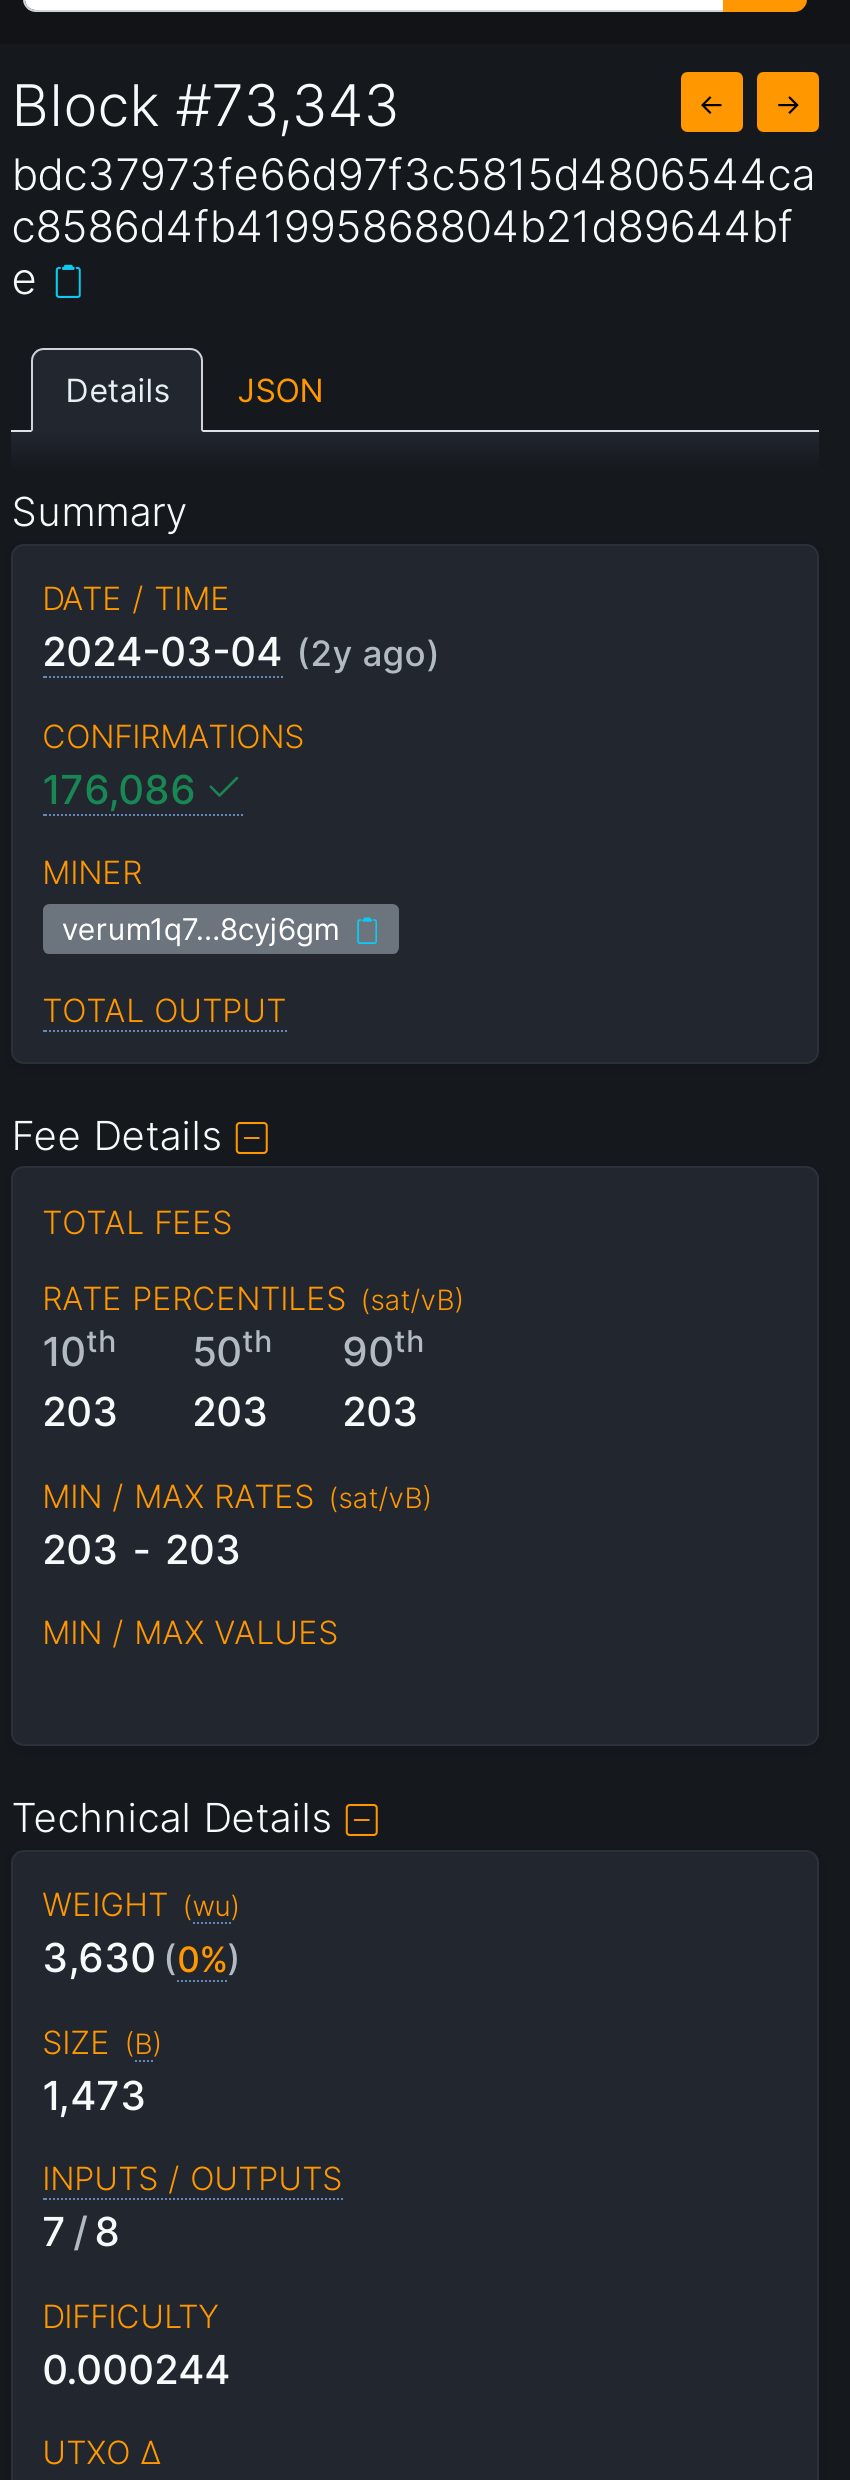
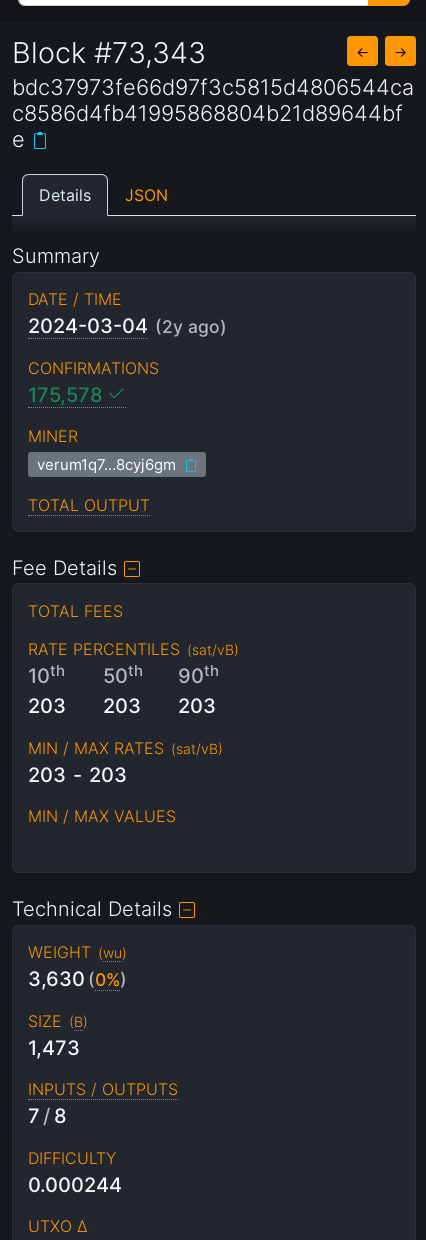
[42,765,196,813] 176,086 -> [28,383,103,407] 175,578

